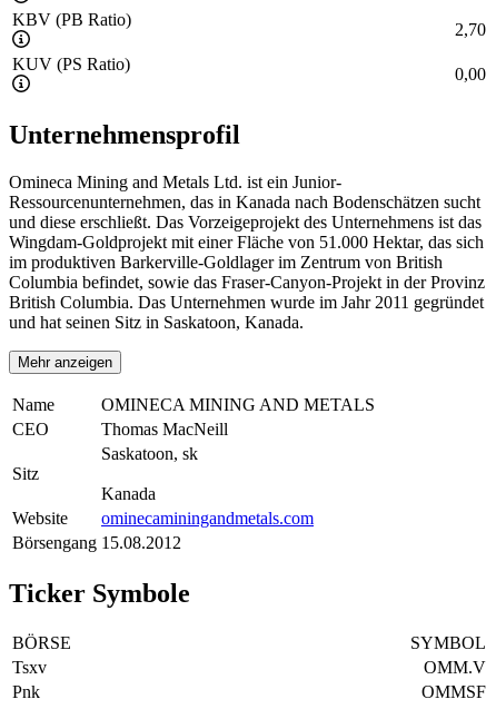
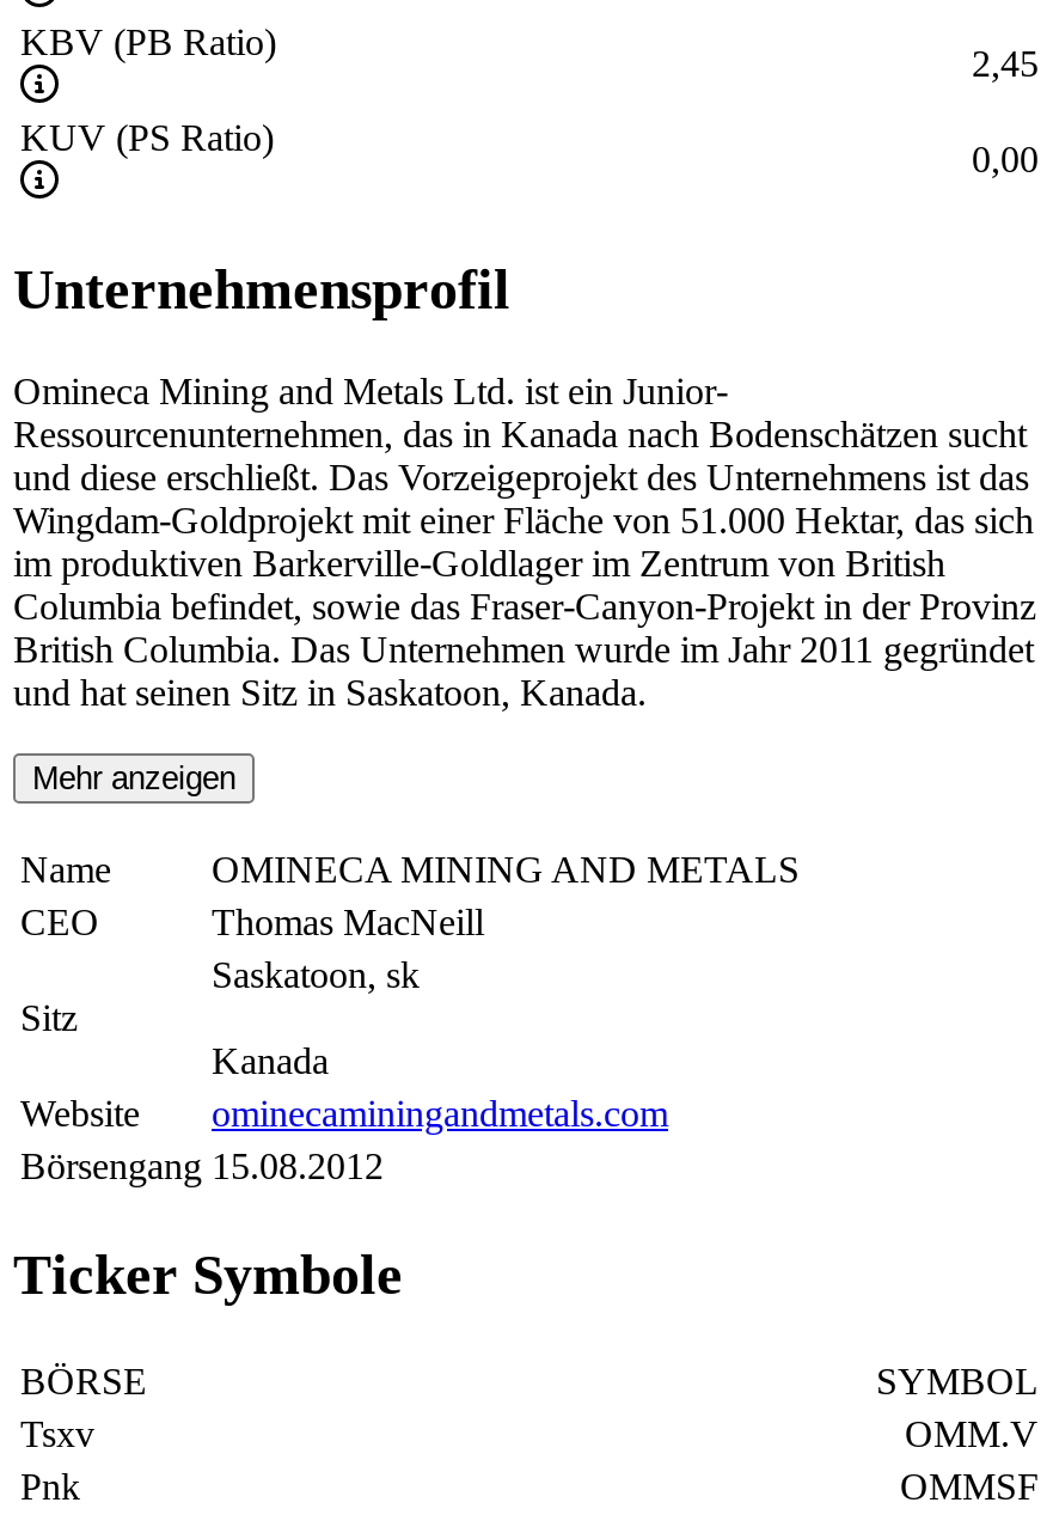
[455,20,486,39] 2,70 -> [972,43,1039,83] 2,45

